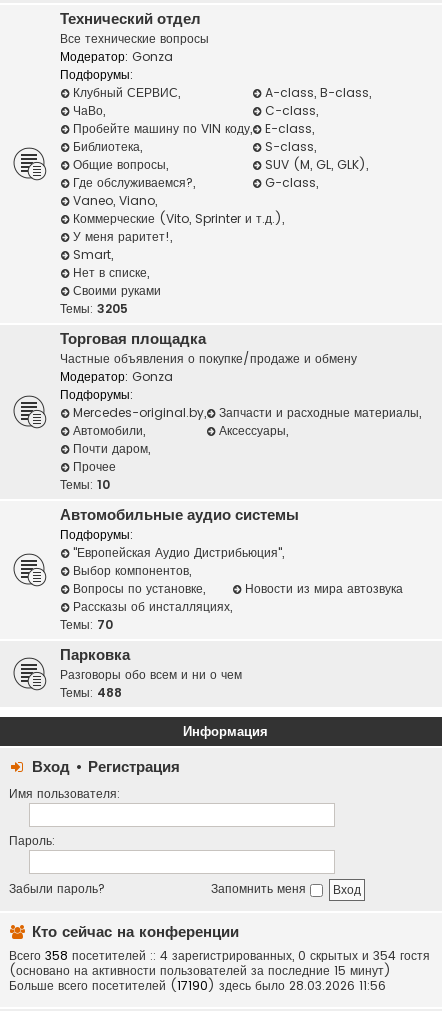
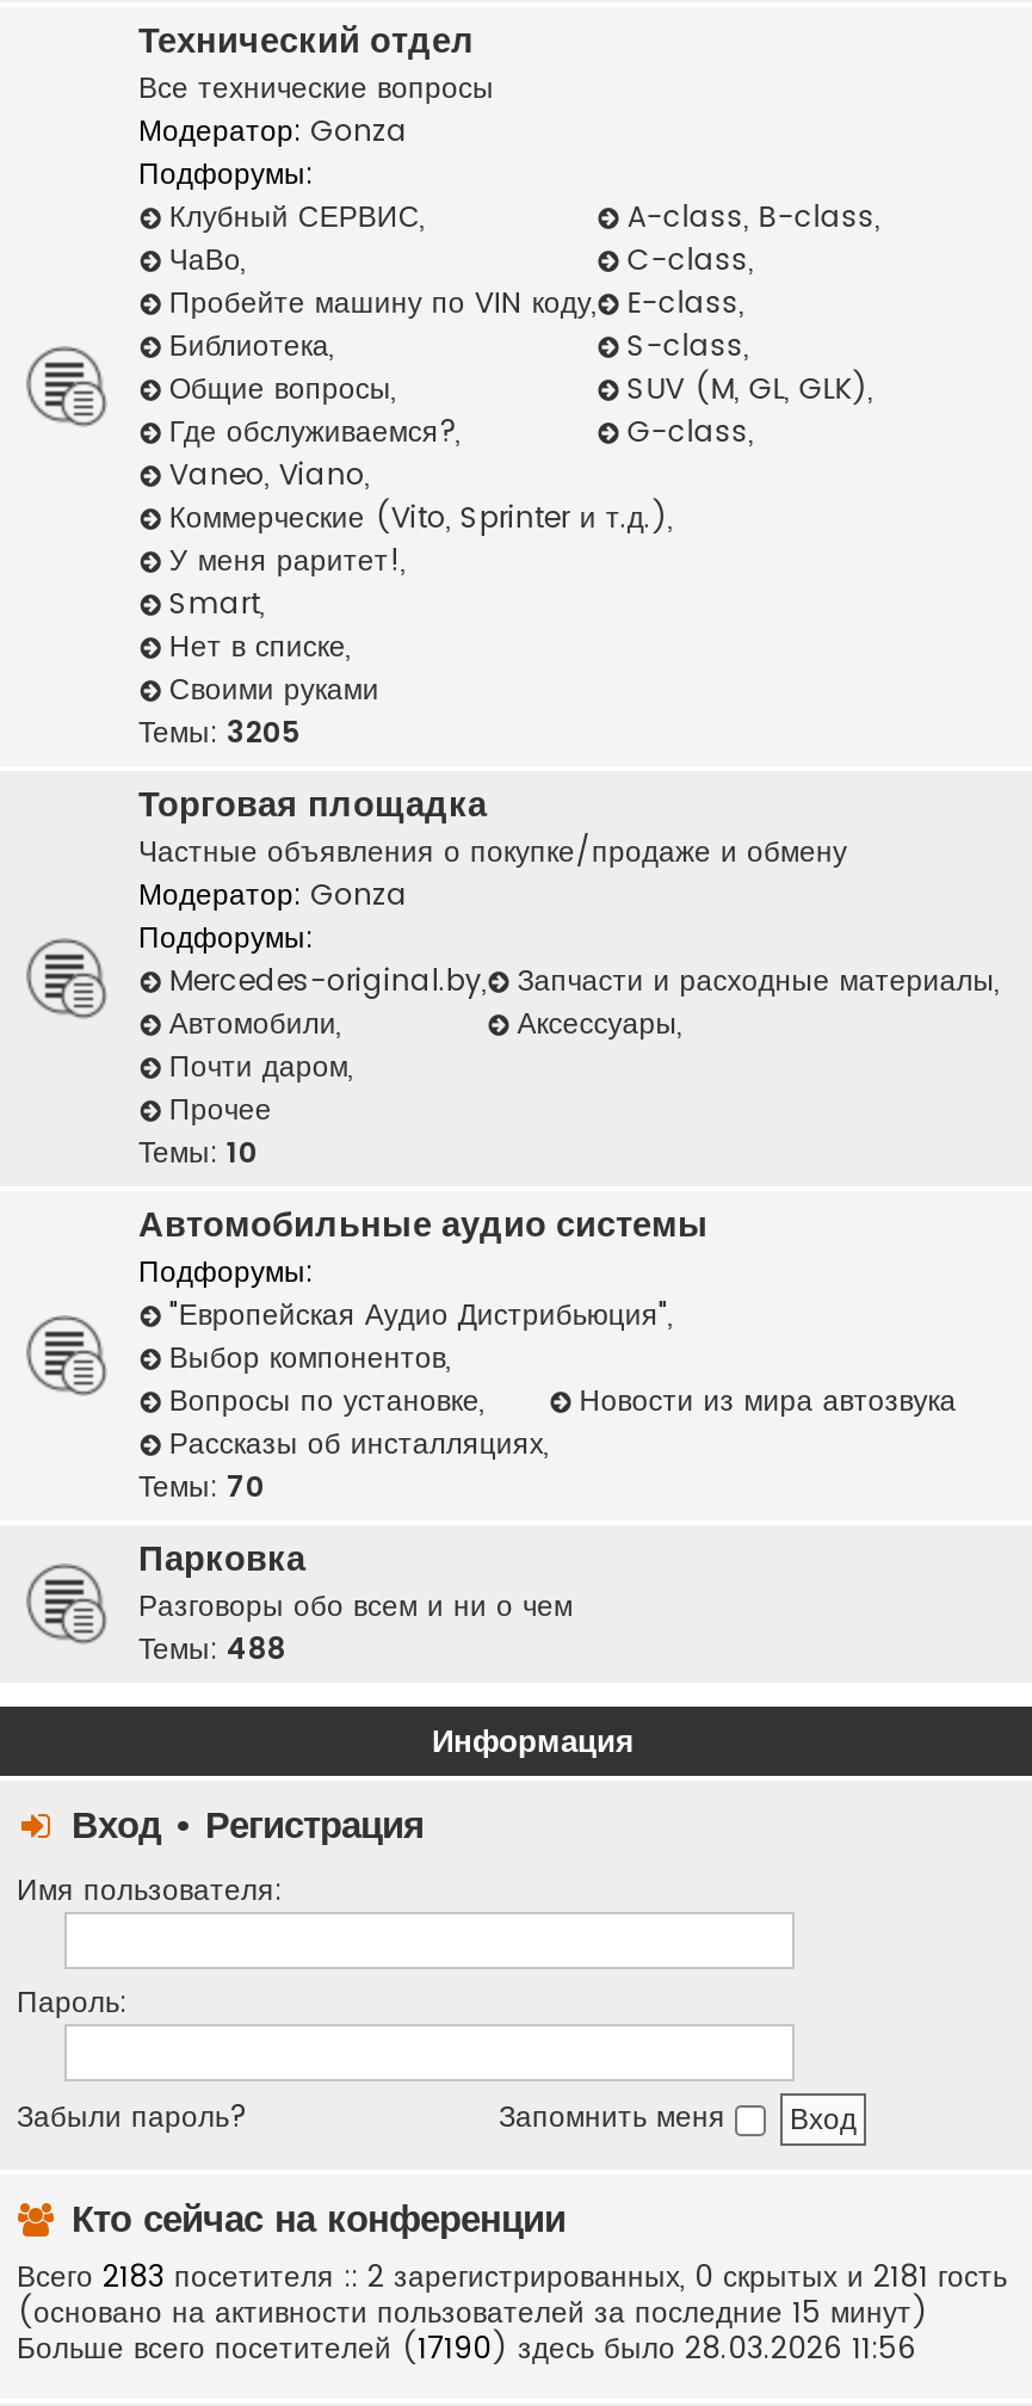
[9,947,430,964] Всего 358 посетителей :: 4 зарегистрированных, 0 скрытых и 354 гостя -> [17,2256,1007,2297] Всего 2183 посетителя :: 2 зарегистрированных, 0 скрытых и 2181 гость

